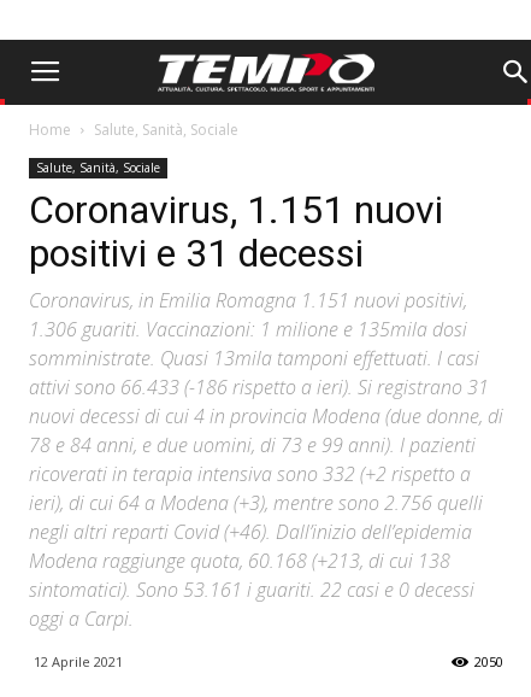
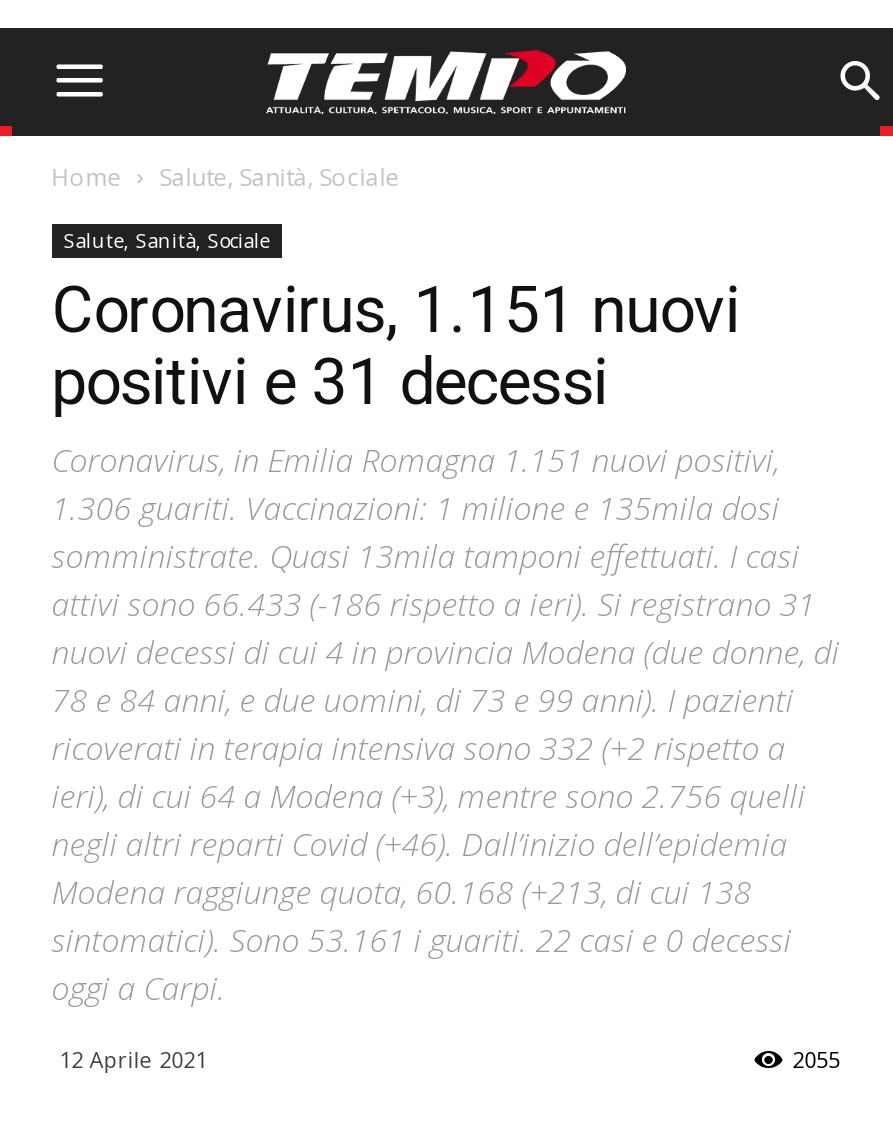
[475,652,504,670] 2050 -> [793,1044,841,1074] 2055

